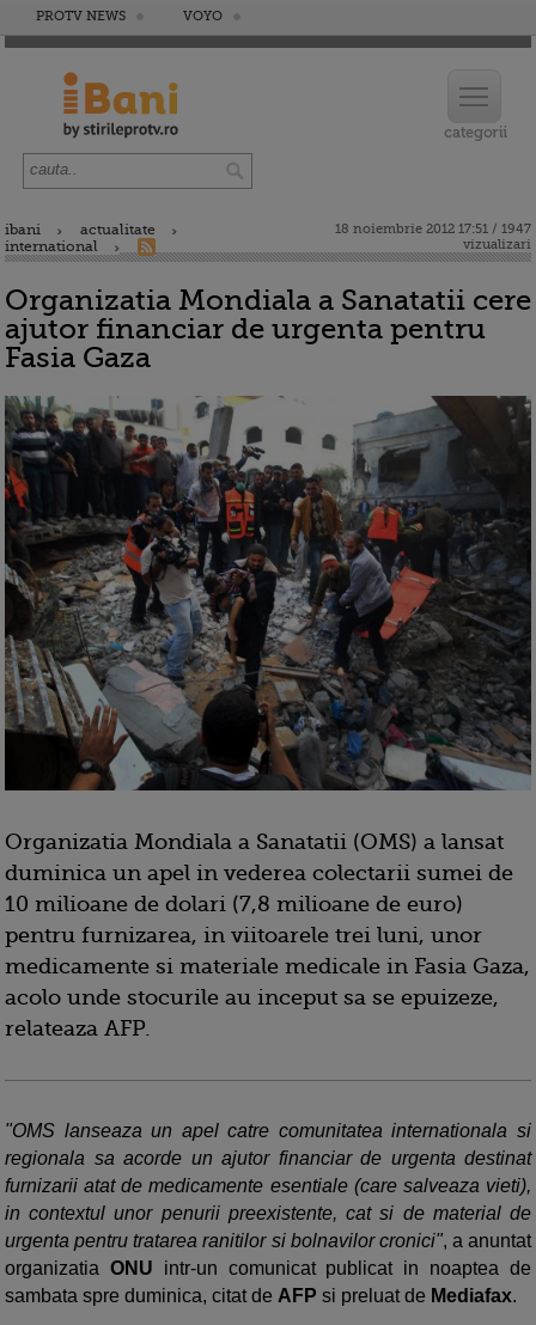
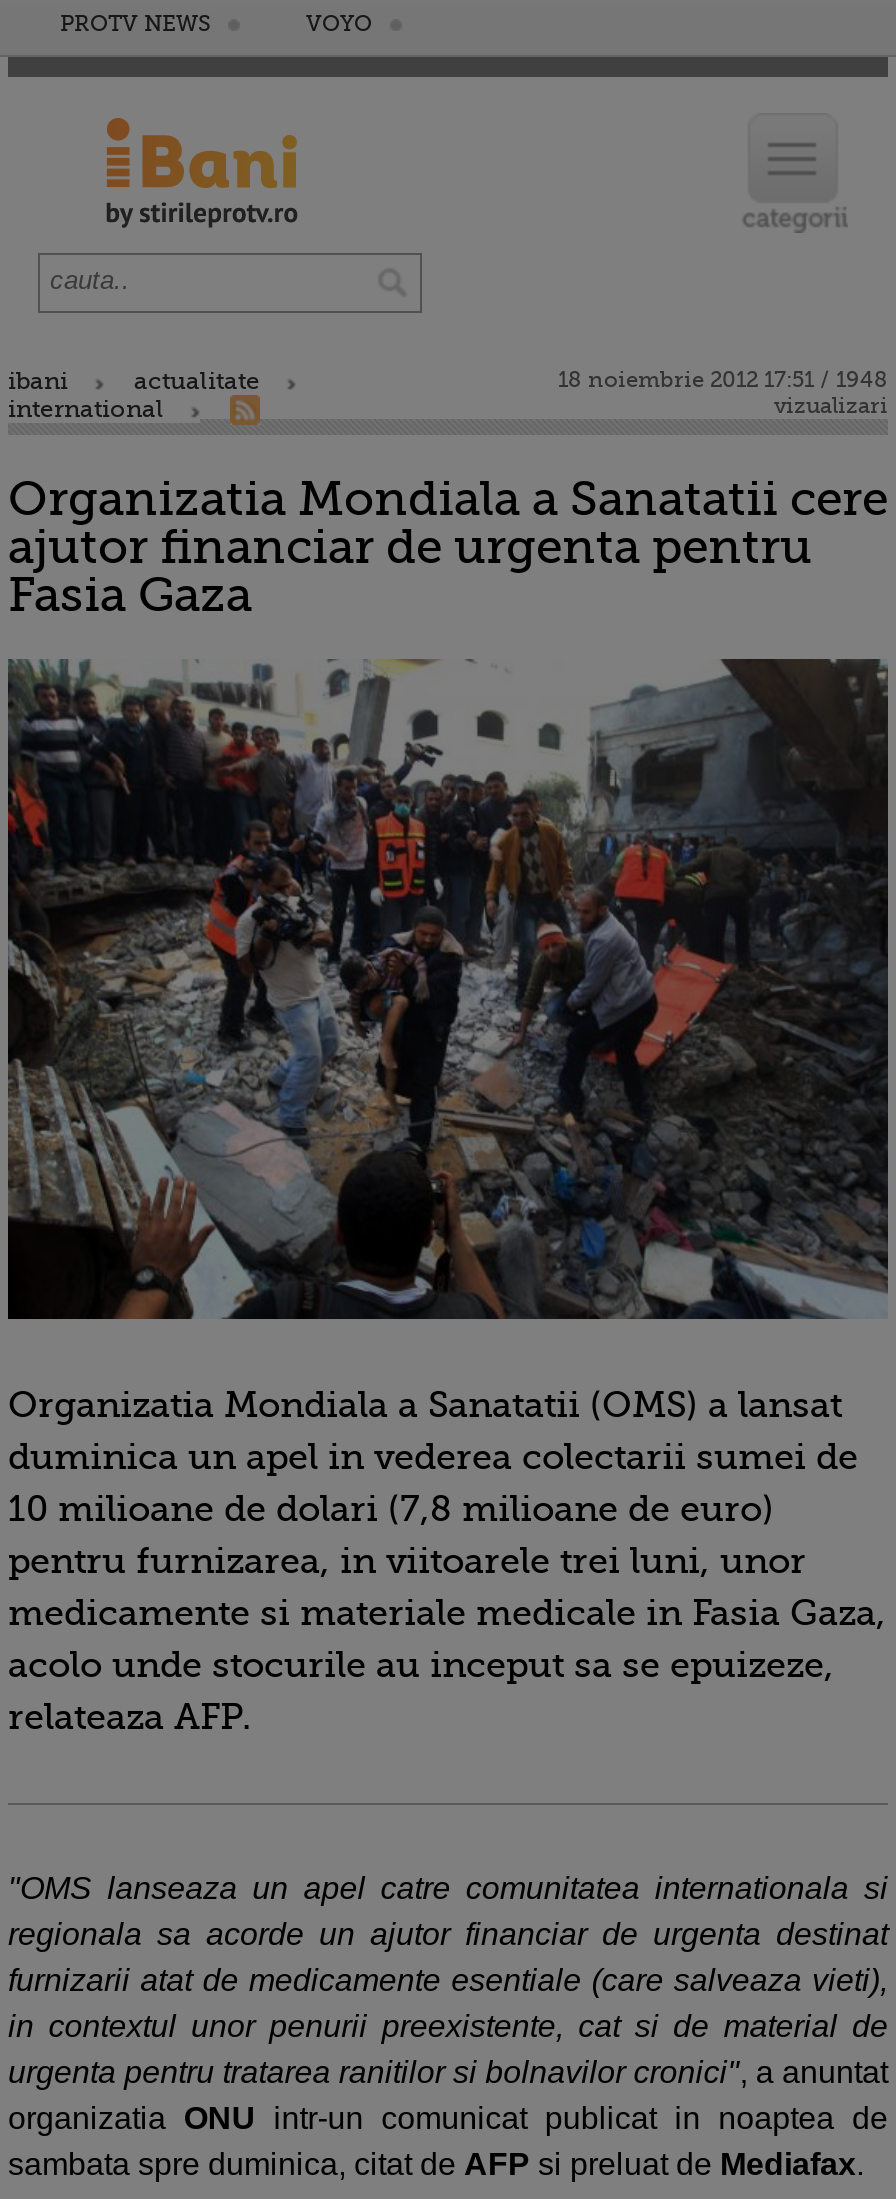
[335,221,531,237] 18 noiembrie 2012 17:51 / 1947 -> [558,367,888,393] 18 noiembrie 2012 17:51 / 1948

